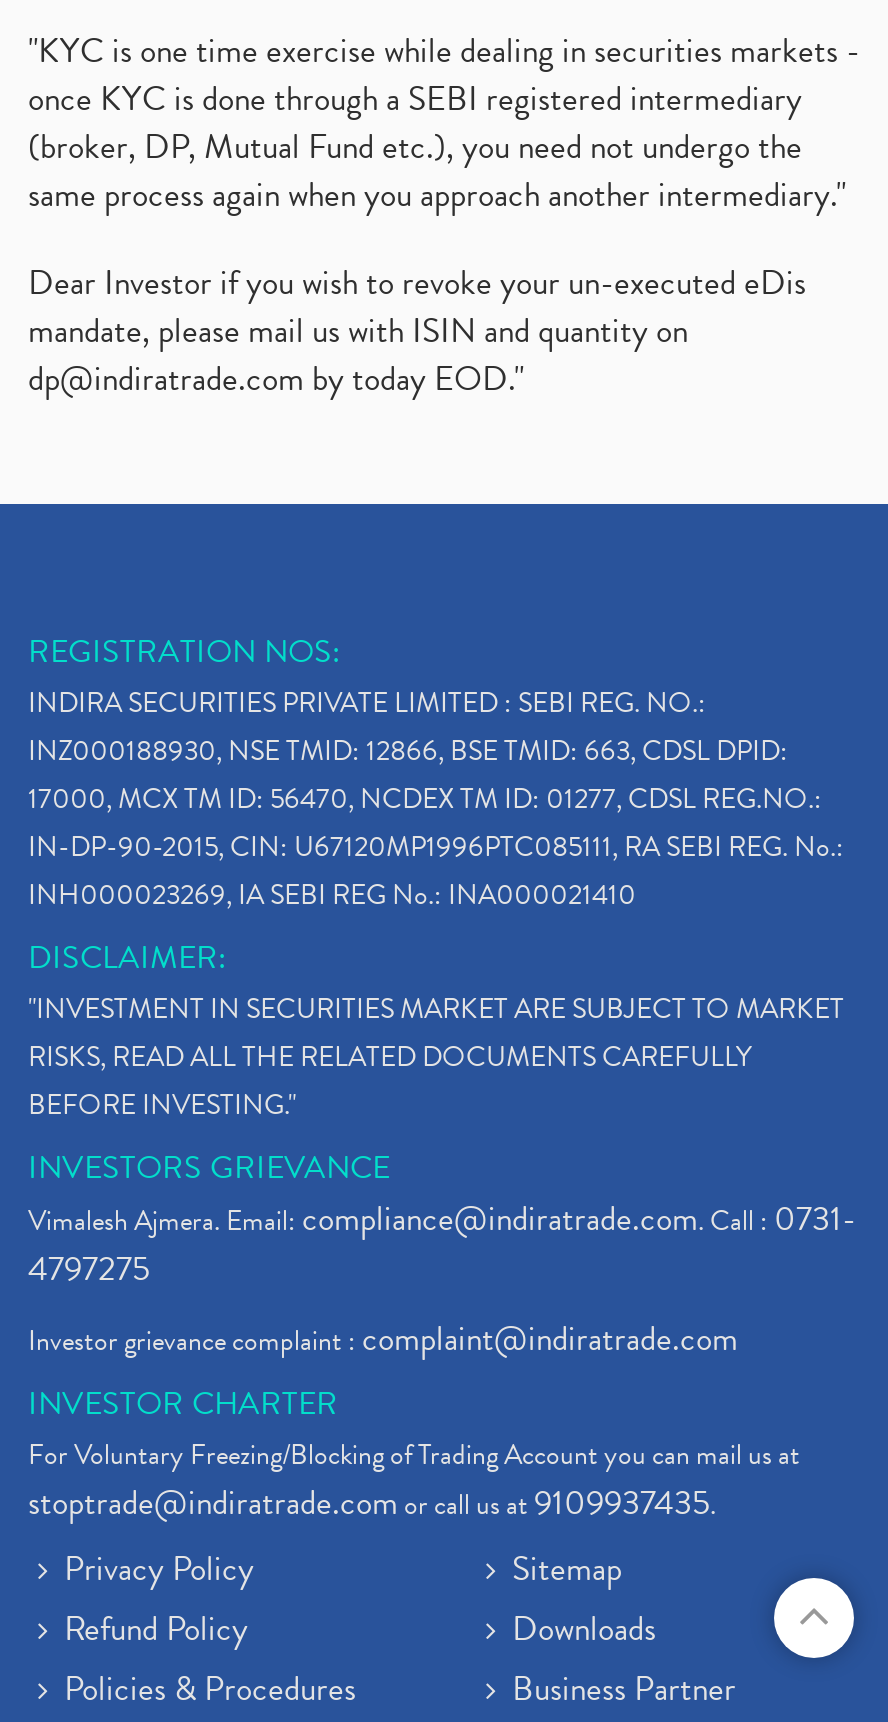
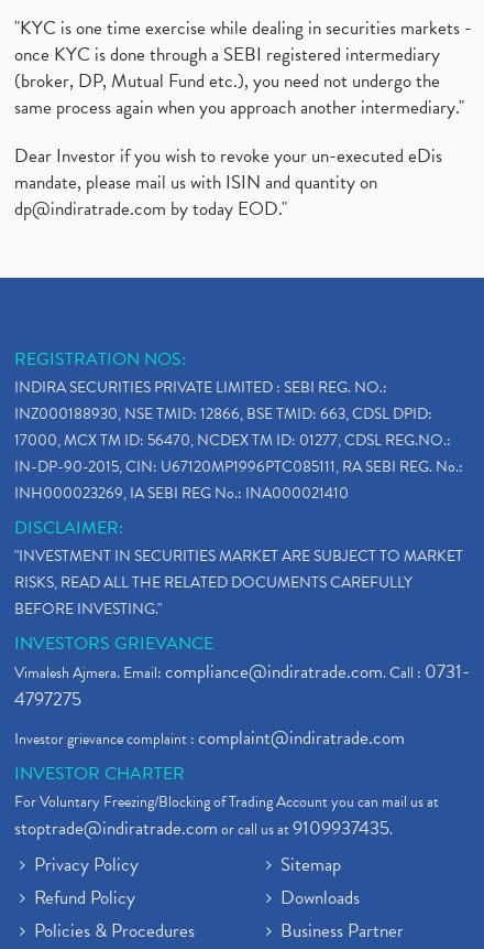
[772,1576,856,1660] [image] -> none

